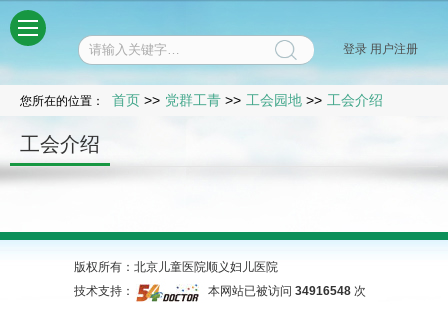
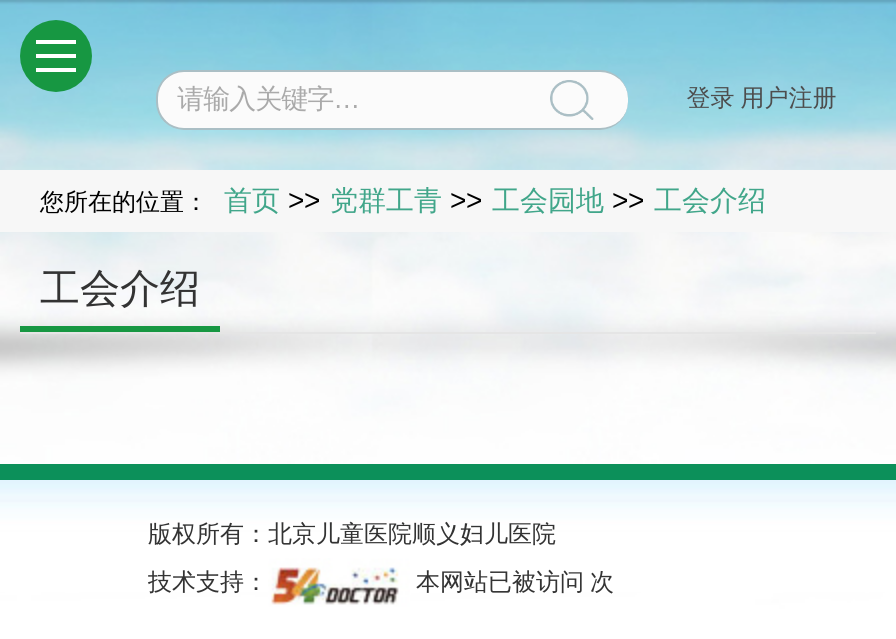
[205,284,366,298] 本网站已被访问 34916548 次 -> [410,568,614,596] 本网站已被访问 次

